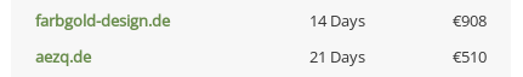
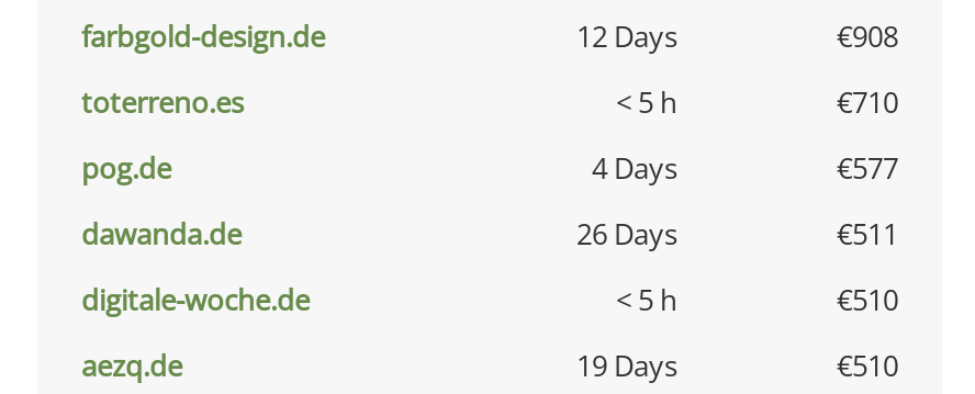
[309,10,365,31] 14 Days -> [576,16,677,56] 12 Days
none -> [81,82,898,319] toterreno.es | < 5 h | €710 | pog.de | 4 Days | €577 | dawanda.de | 26 Days | €511 | digitale-woche.de | < 5 h | €510
[309,46,365,67] 21 Days -> [576,346,677,385] 19 Days

